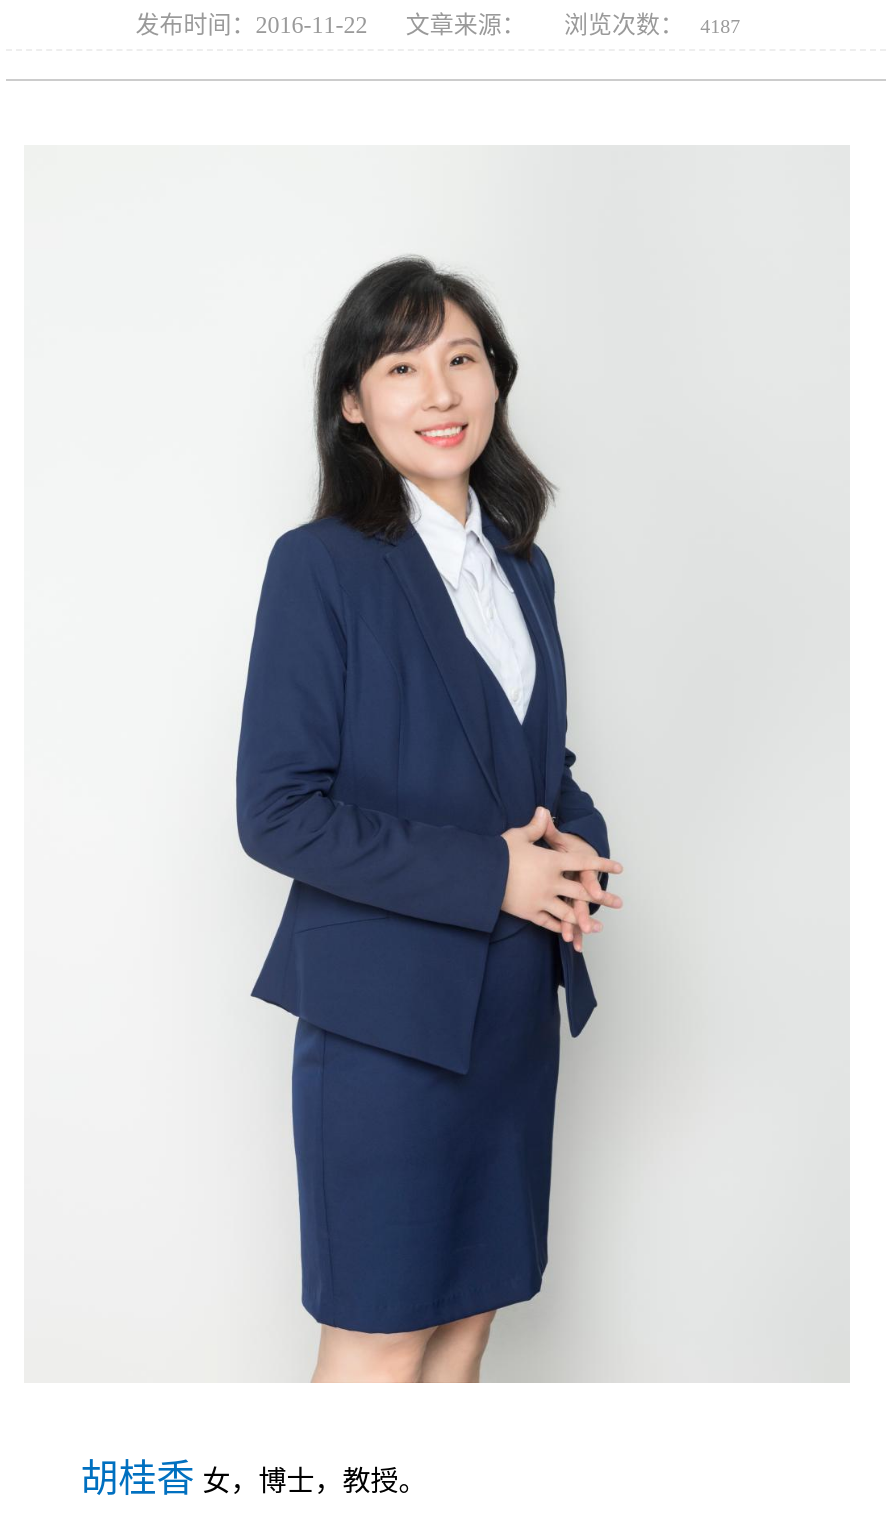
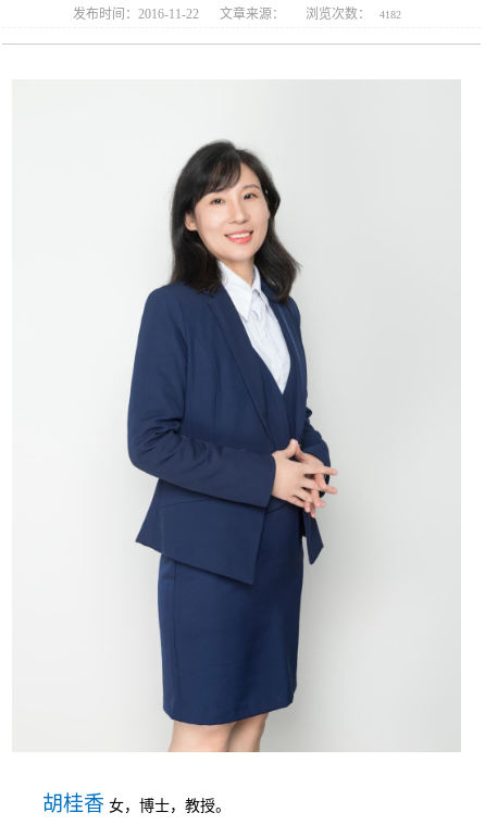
[135,12,740,40] 发布时间：2016-11-22 文章来源： 浏览次数： 4187 -> [73,7,401,22] 发布时间：2016-11-22 文章来源： 浏览次数： 4182

